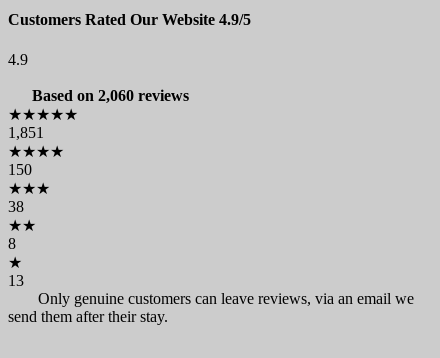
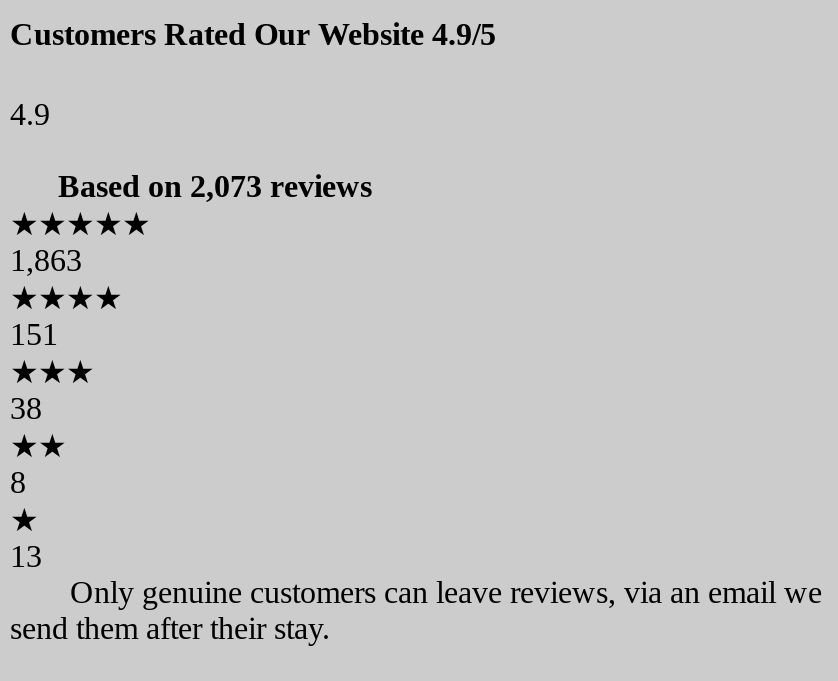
[32,86,189,103] Based on 2,060 reviews -> [58,168,372,202] Based on 2,073 reviews
[8,123,44,140] 1,851 -> [10,242,82,276] 1,863
[8,160,32,177] 150 -> [10,316,58,350] 151

